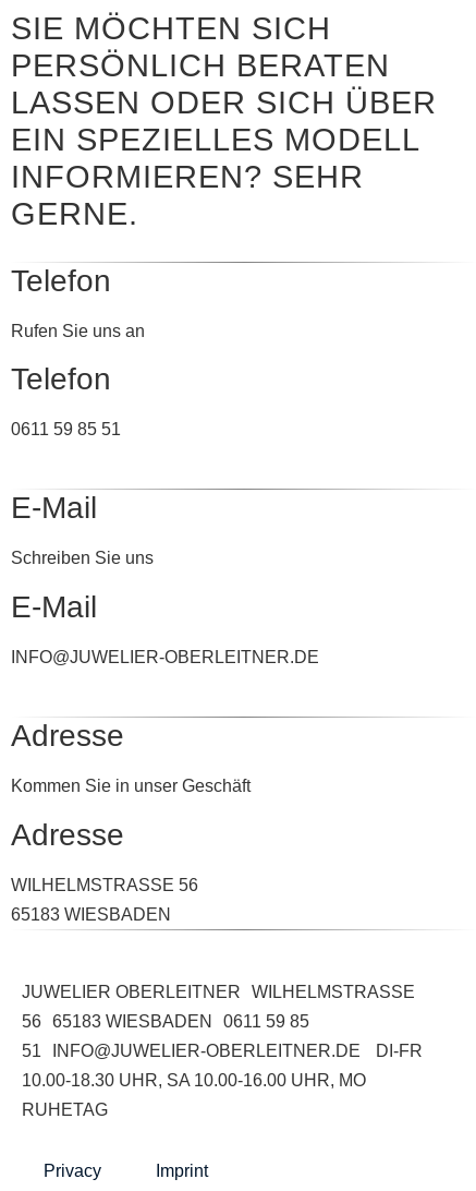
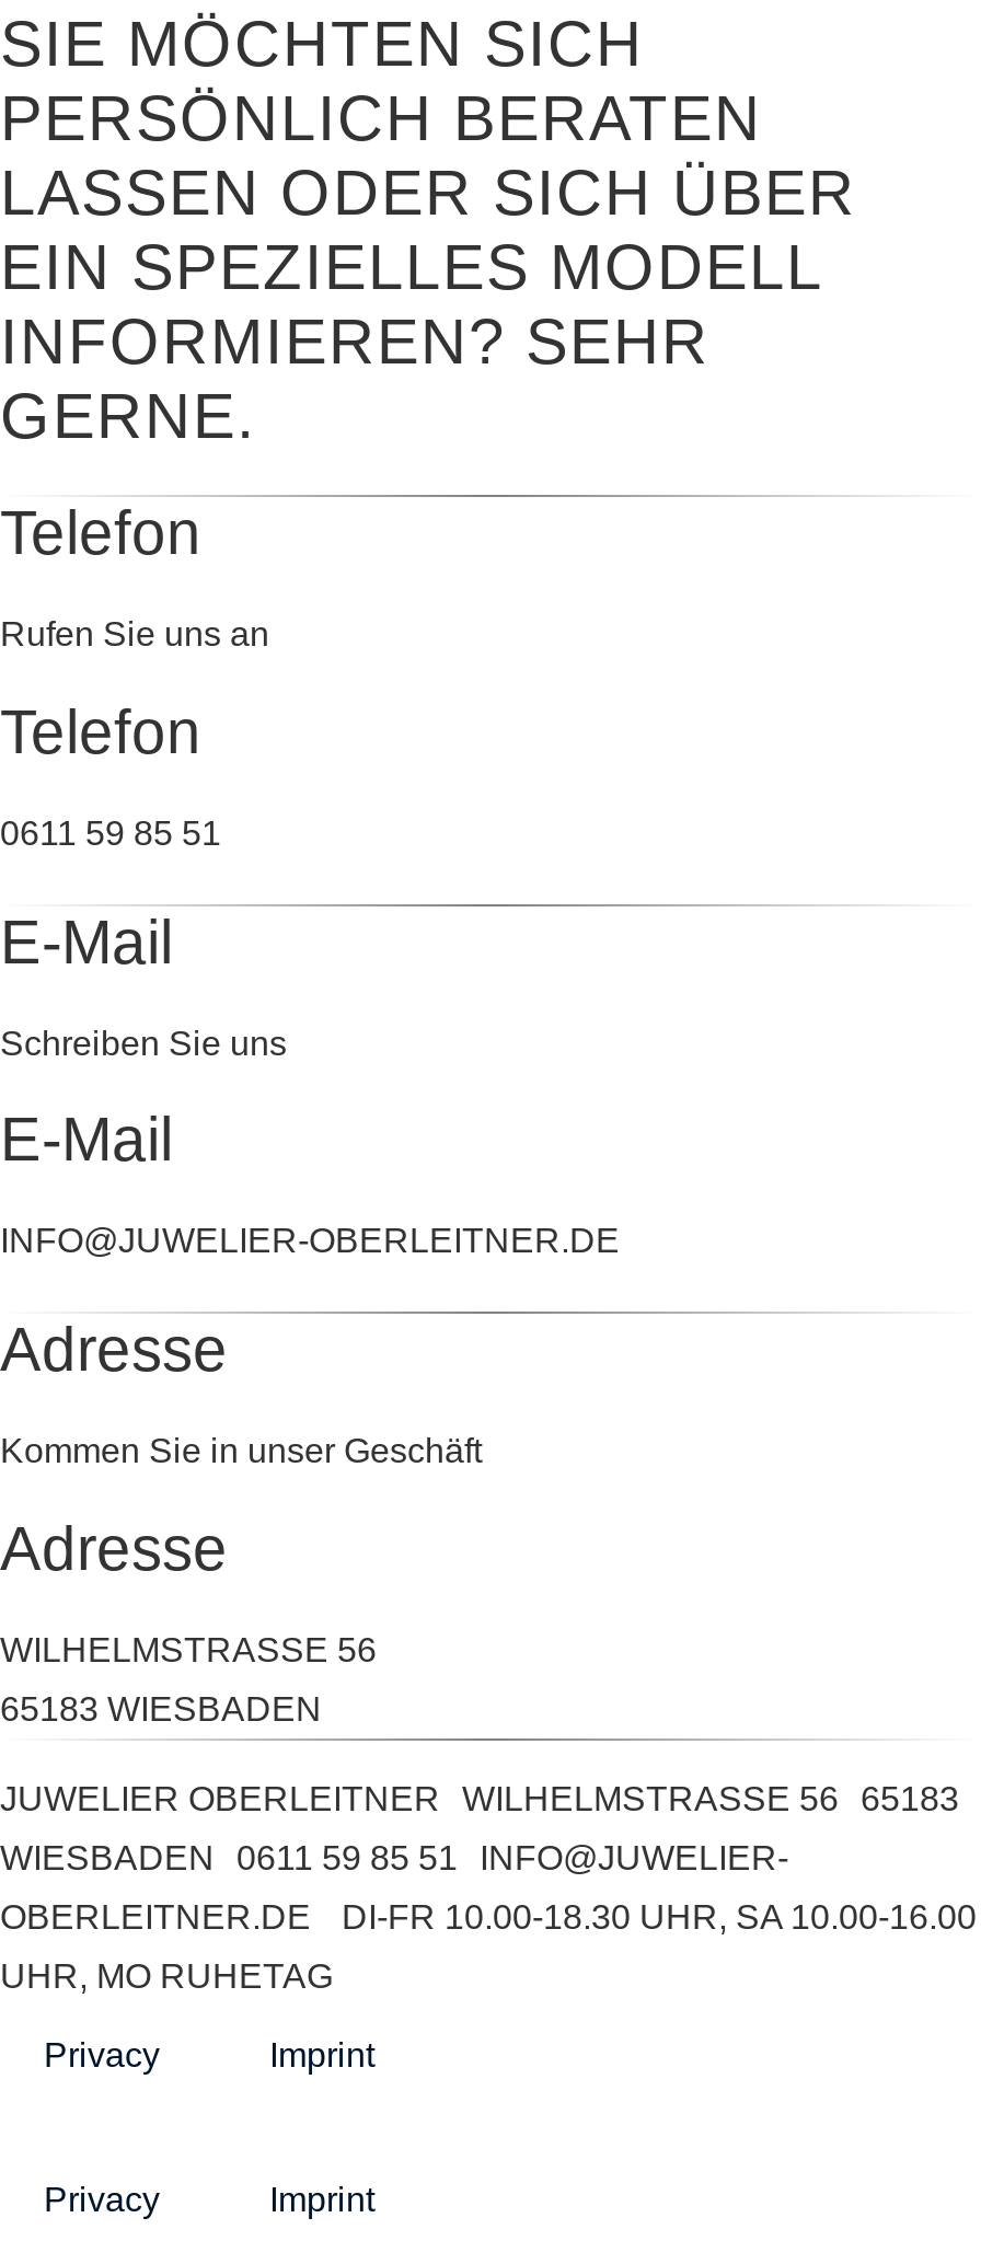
[22,983,415,1001] JUWELIER OBERLEITNER WILHELMSTRASSE -> [0,1780,959,1818] JUWELIER OBERLEITNER WILHELMSTRASSE 56 65183
[22,1012,309,1031] 56 65183 WIESBADEN 0611 59 85 -> [0,1839,788,1877] WIESBADEN 0611 59 85 51 INFO@JUWELIER-
[22,1041,423,1060] 51 INFO@JUWELIER-OBERLEITNER.DE DI-FR -> [0,1899,977,1936] OBERLEITNER.DE DI-FR 10.00-18.30 UHR, SA 10.00-16.00
[22,1071,366,1089] 10.00-18.30 UHR, SA 10.00-16.00 UHR, MO -> [0,1958,333,1995] UHR, MO RUHETAG
[22,1100,108,1119] RUHETAG -> [44,2036,374,2074] Privacy | Imprint

